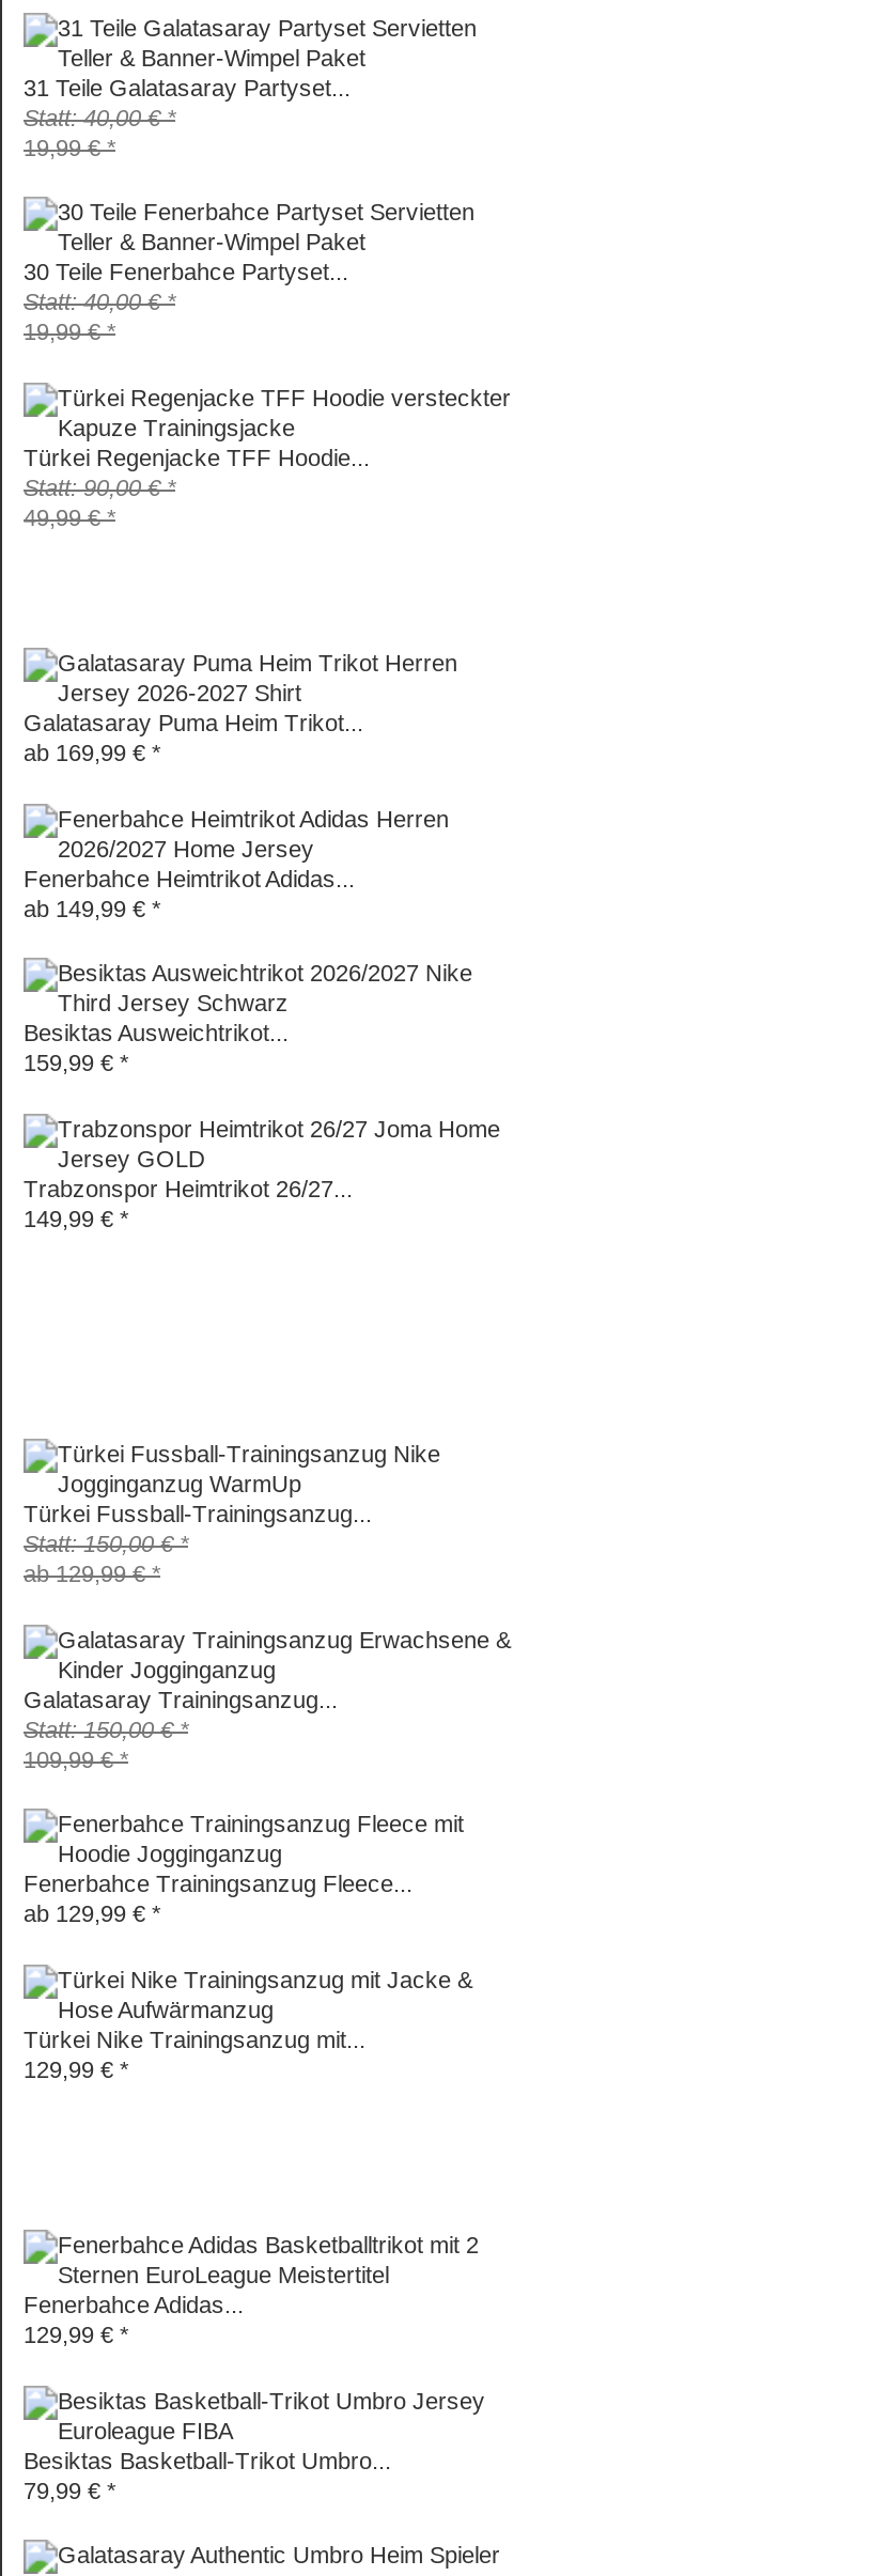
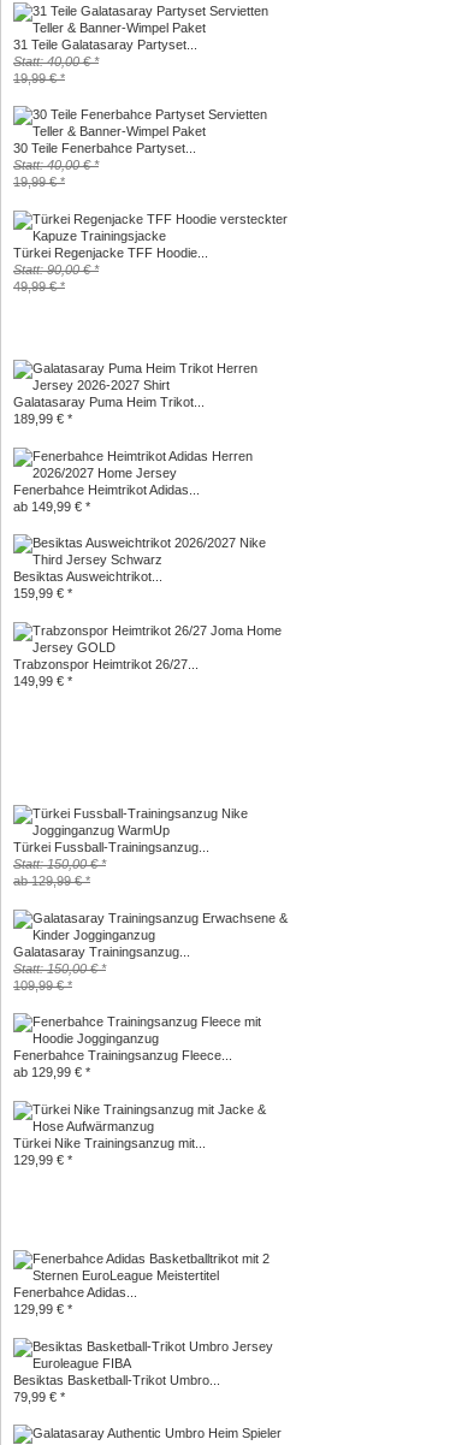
[24,740,160,765] ab 169,99 € * -> [13,411,72,426] 189,99 € *

